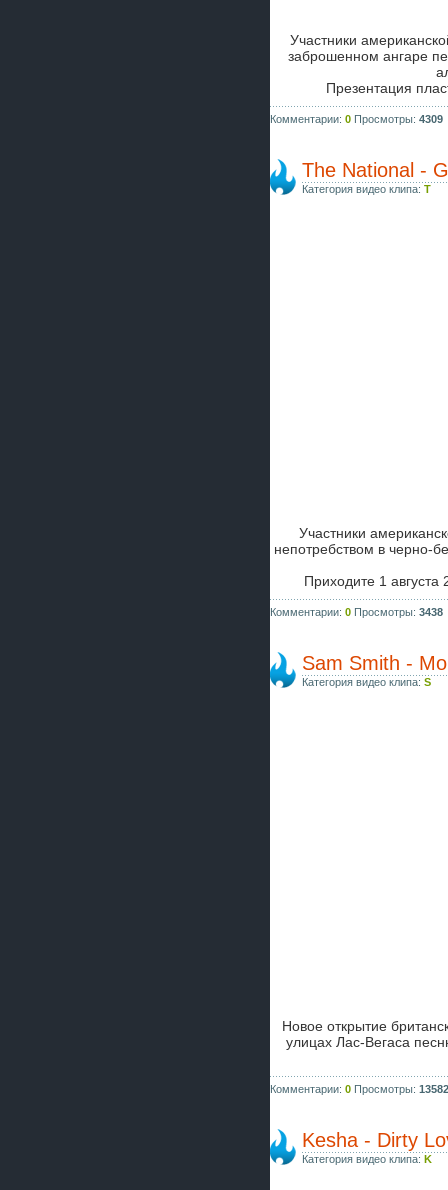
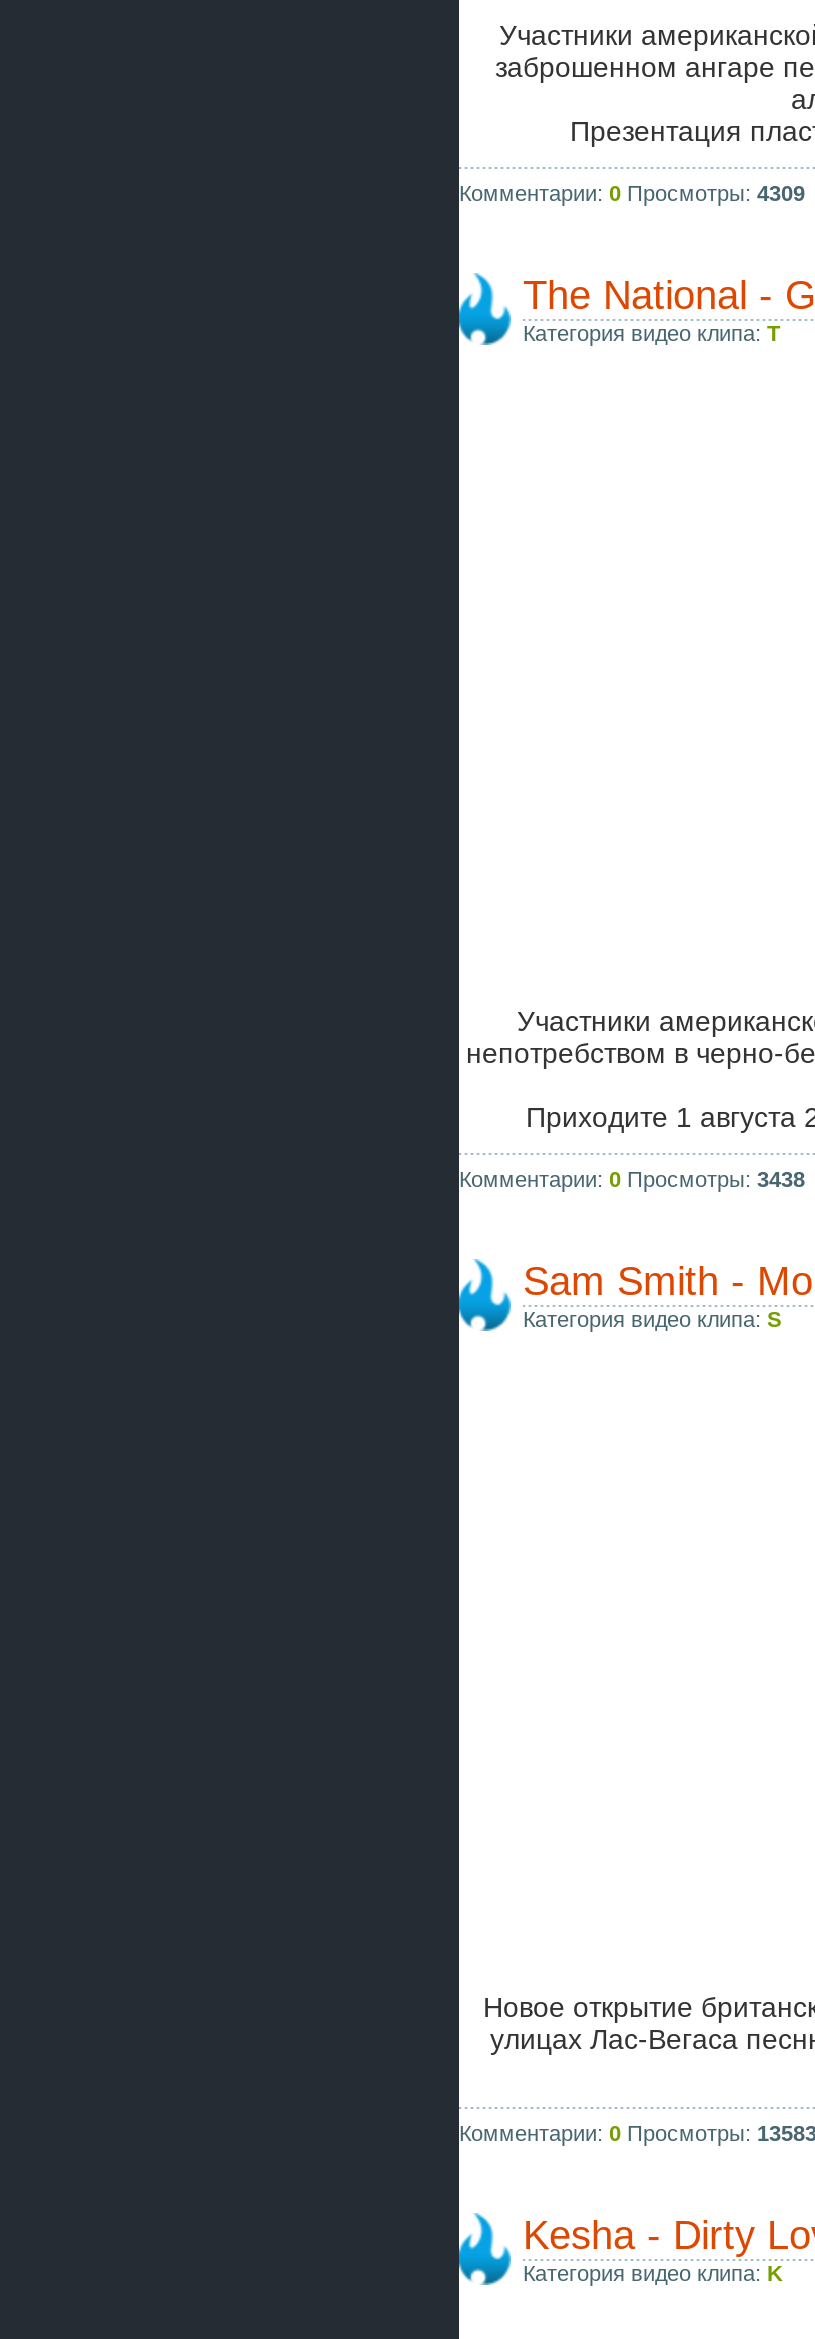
[270,1083,448,1095] Комментарии: 0 Просмотры: 13582 -> [459,2121,815,2145] Комментарии: 0 Просмотры: 13583

